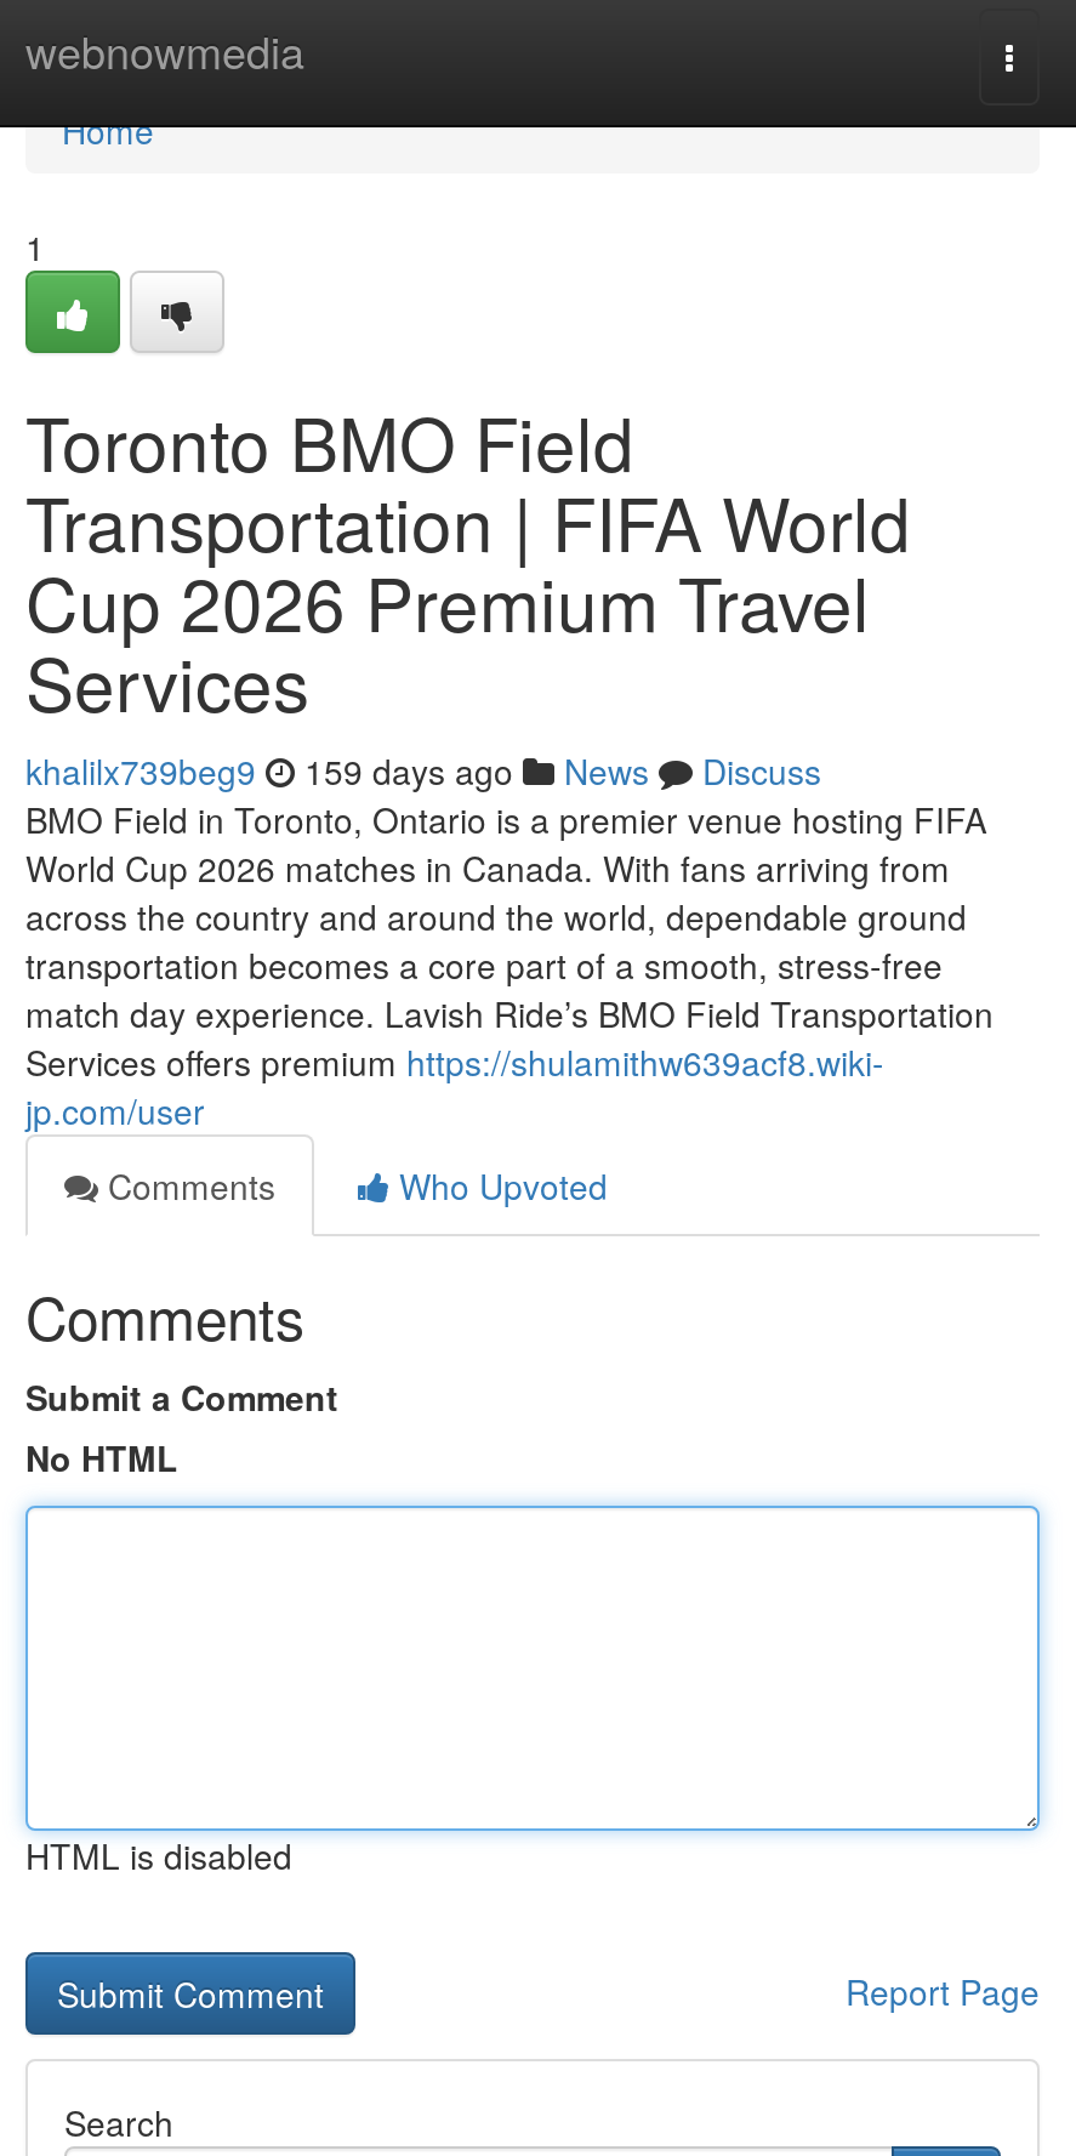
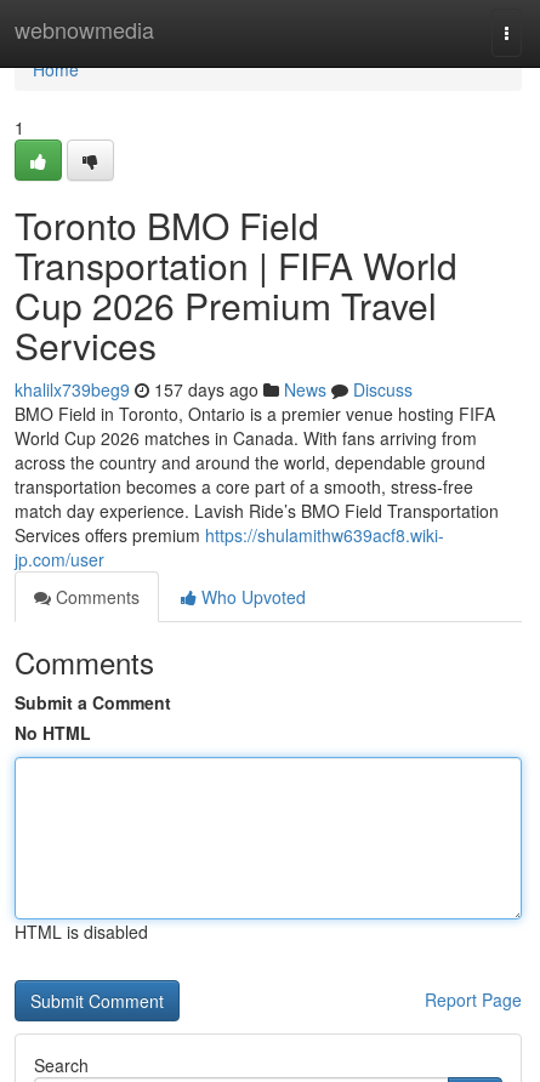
[25,746,821,795] khalilx739beg9 159 days ago News Discuss -> [15,377,413,402] khalilx739beg9 157 days ago News Discuss

